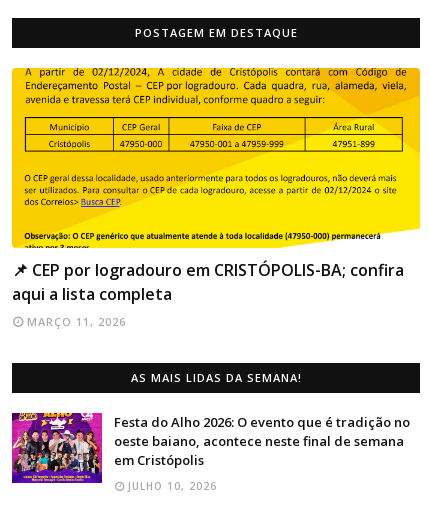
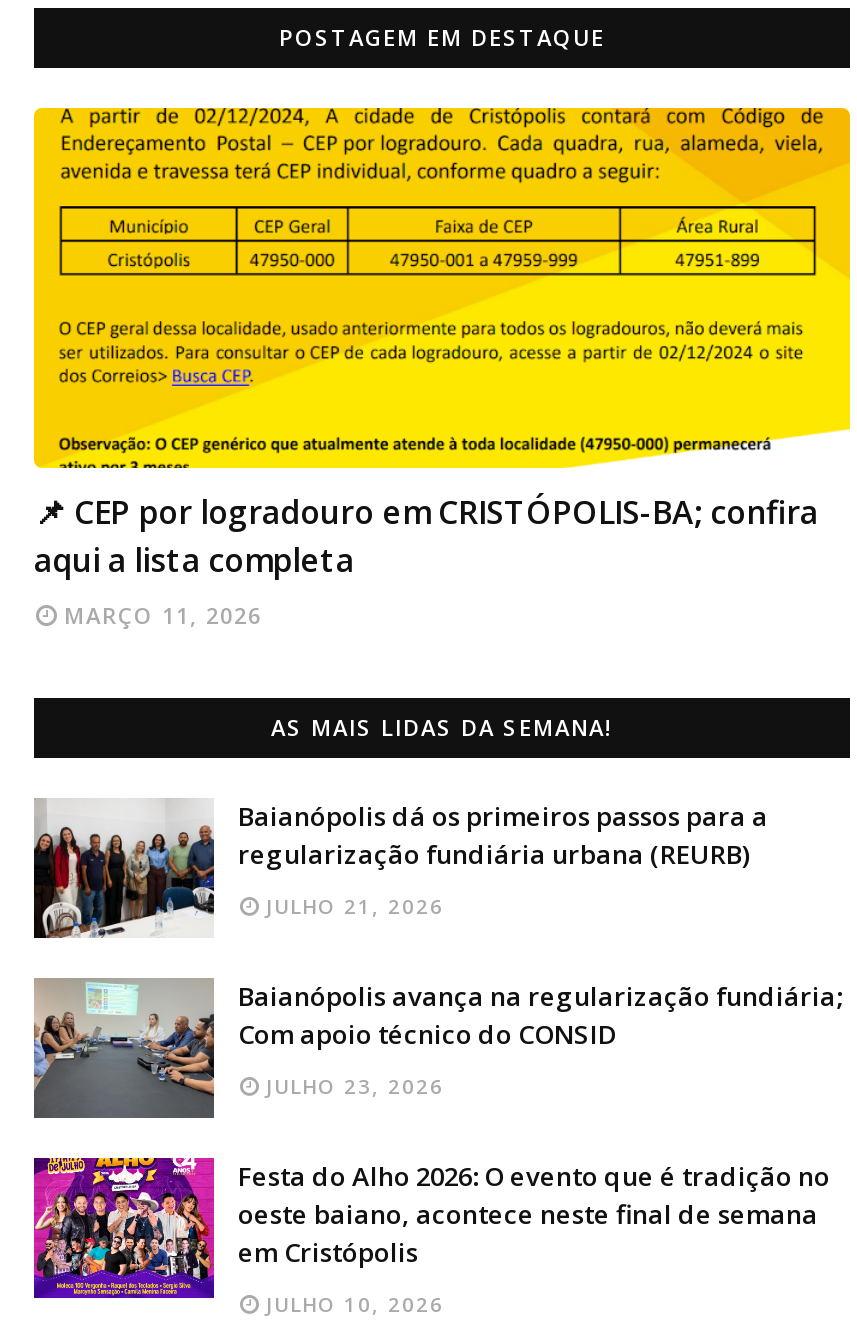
none -> [32,797,842,1099] [image] | Baianópolis dá os primeiros passos para a | regularização fundiária urbana (REURB) | JULHO 21, 2026 | Baianópolis avança na regularização fundiária; | Com apoio técnico do CONSID | JULHO 23, 2026
none -> [32,976,216,1118] [image]

